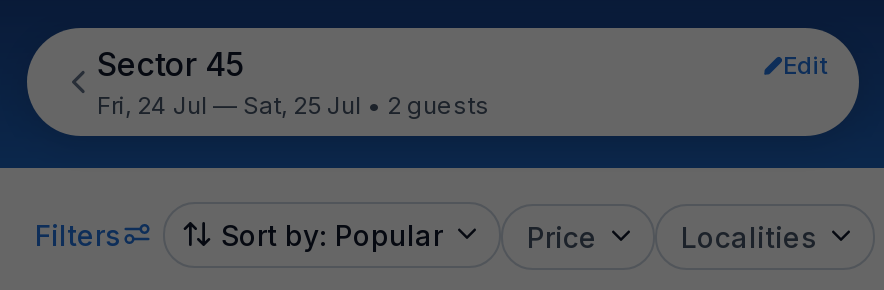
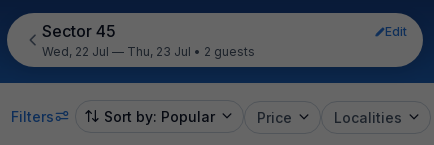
[97,90,489,120] Fri, 24 Jul — Sat, 25 Jul • 2 guests -> [42,44,255,59] Wed, 22 Jul — Thu, 23 Jul • 2 guests

